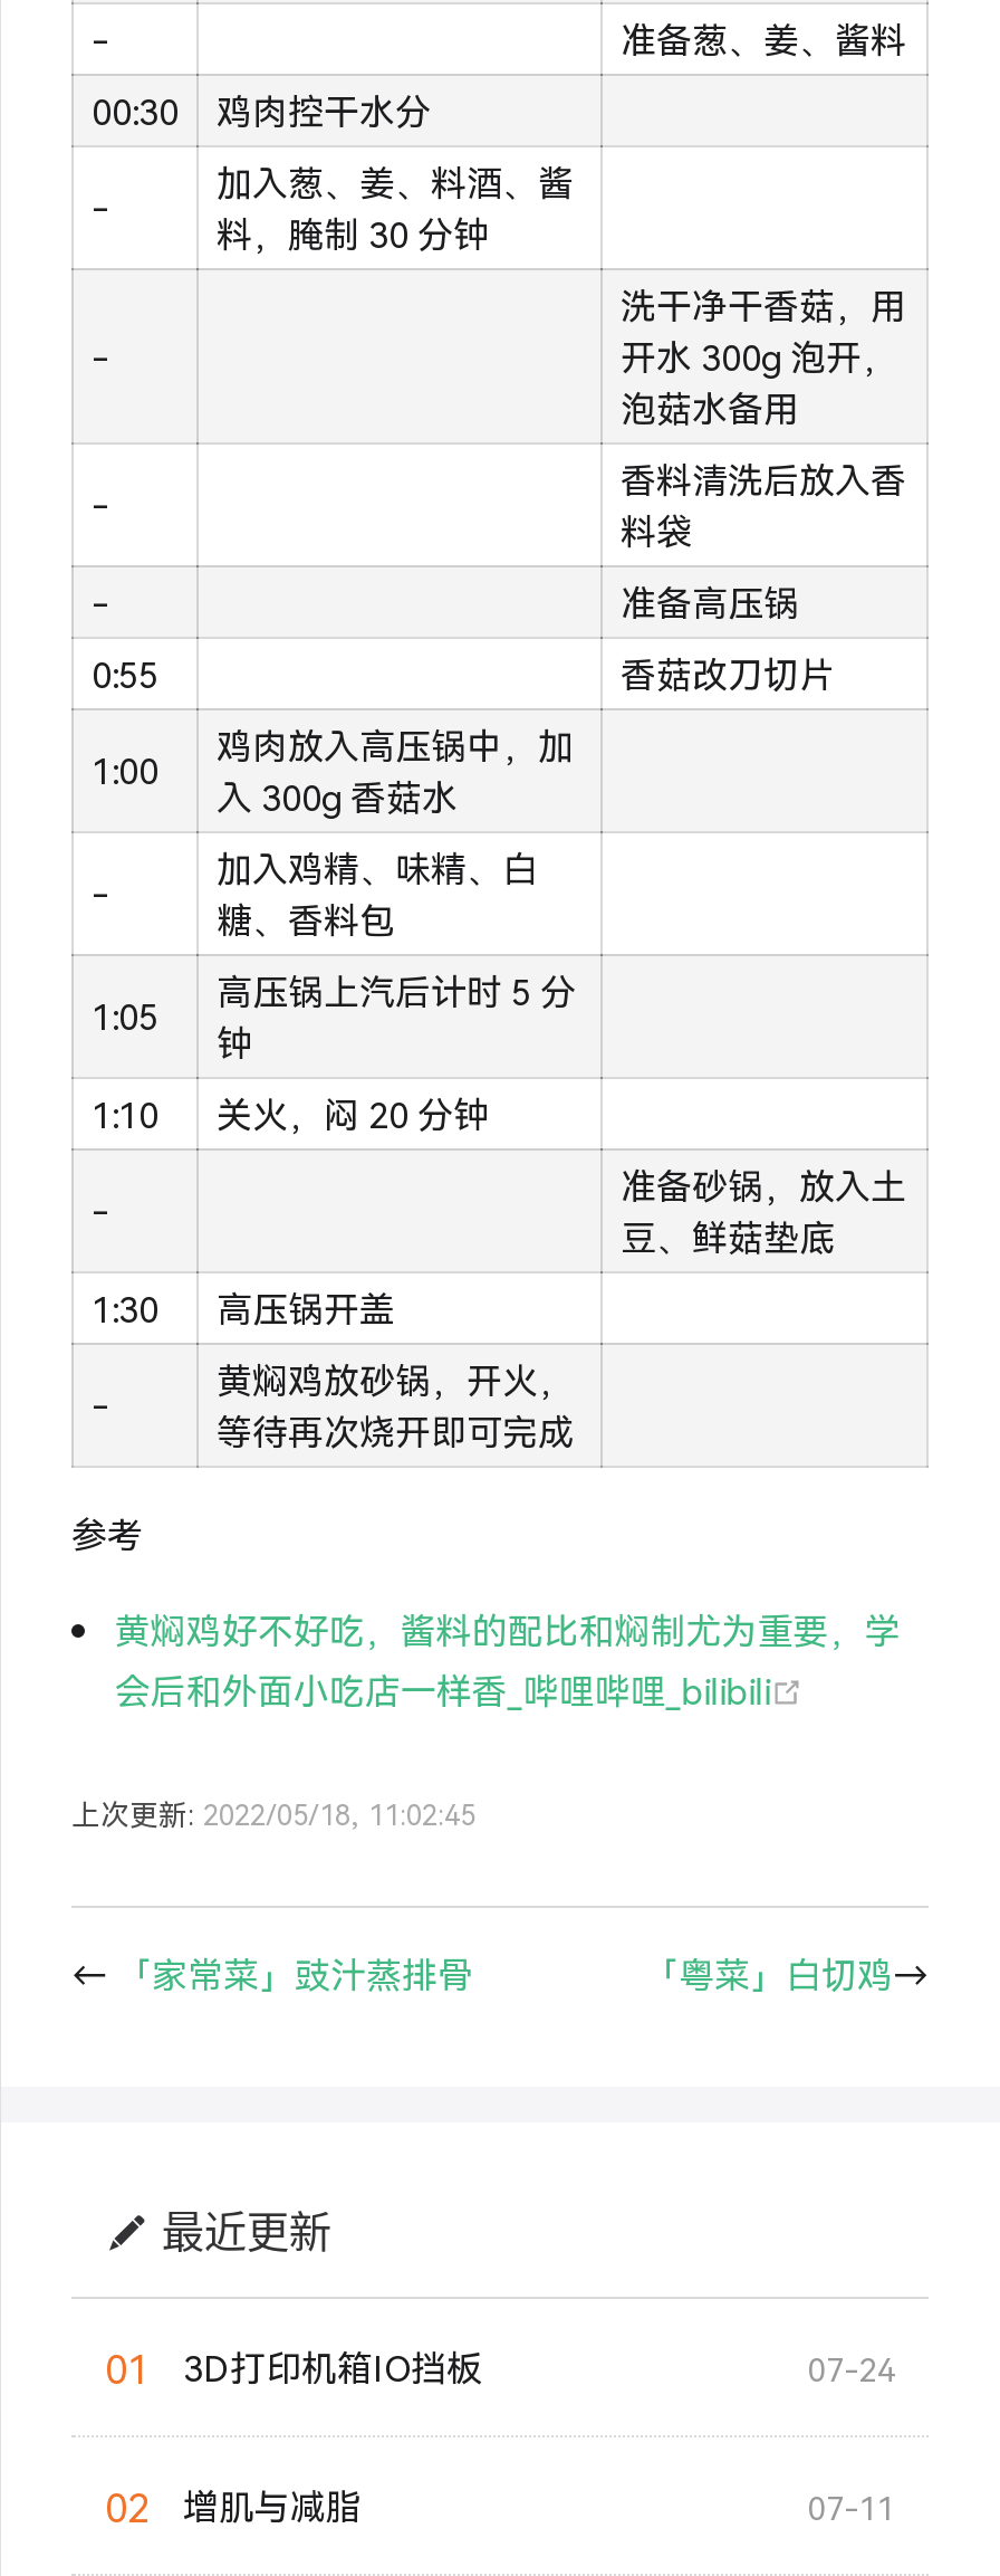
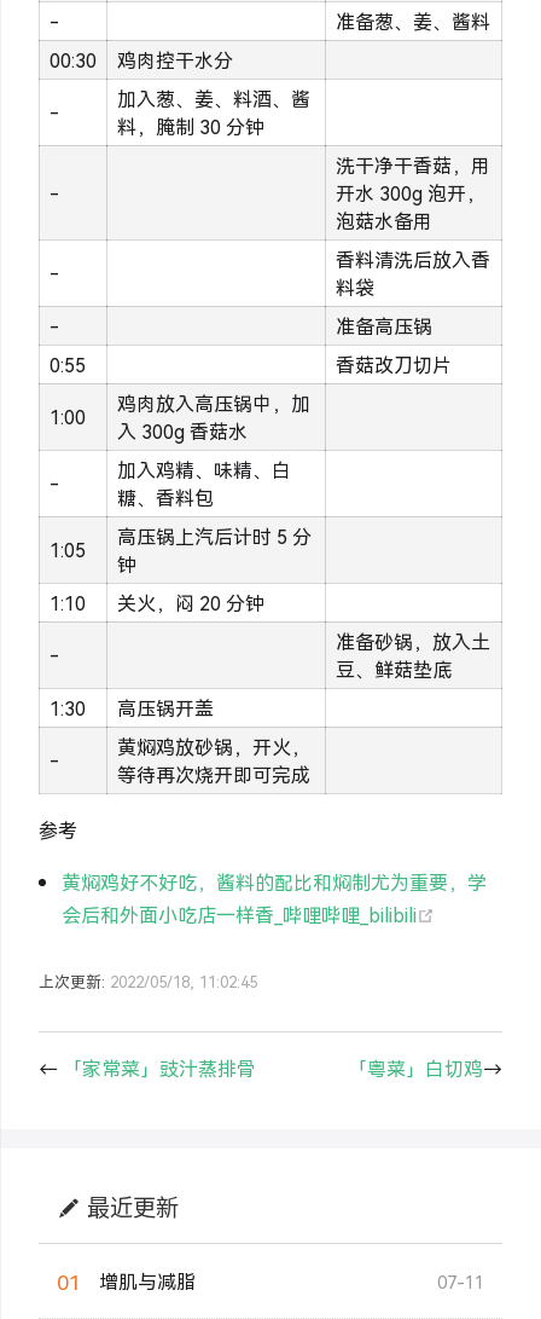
[105,2341,895,2533] 3D打印机箱IO挡板 | 07-24 | 02 -> none

